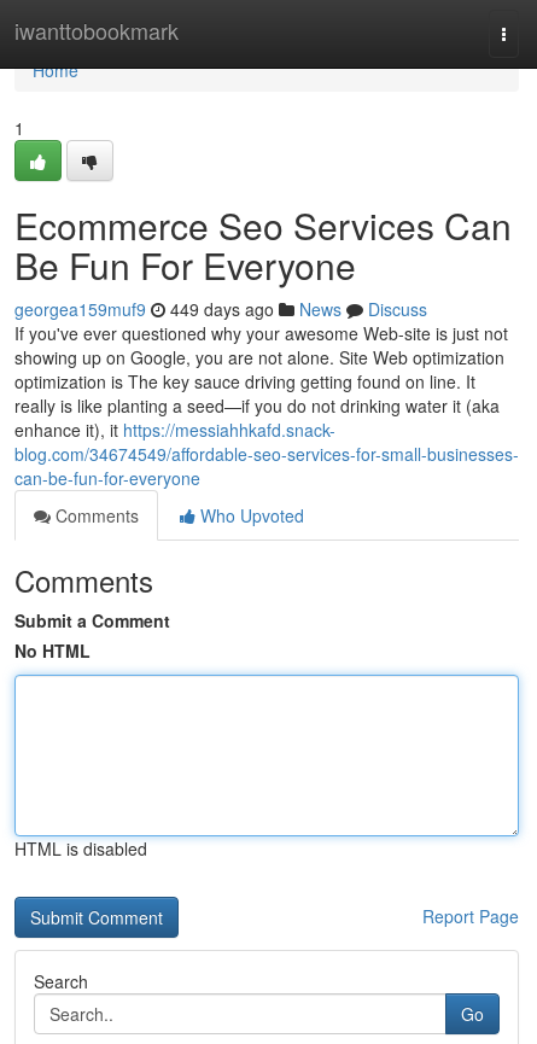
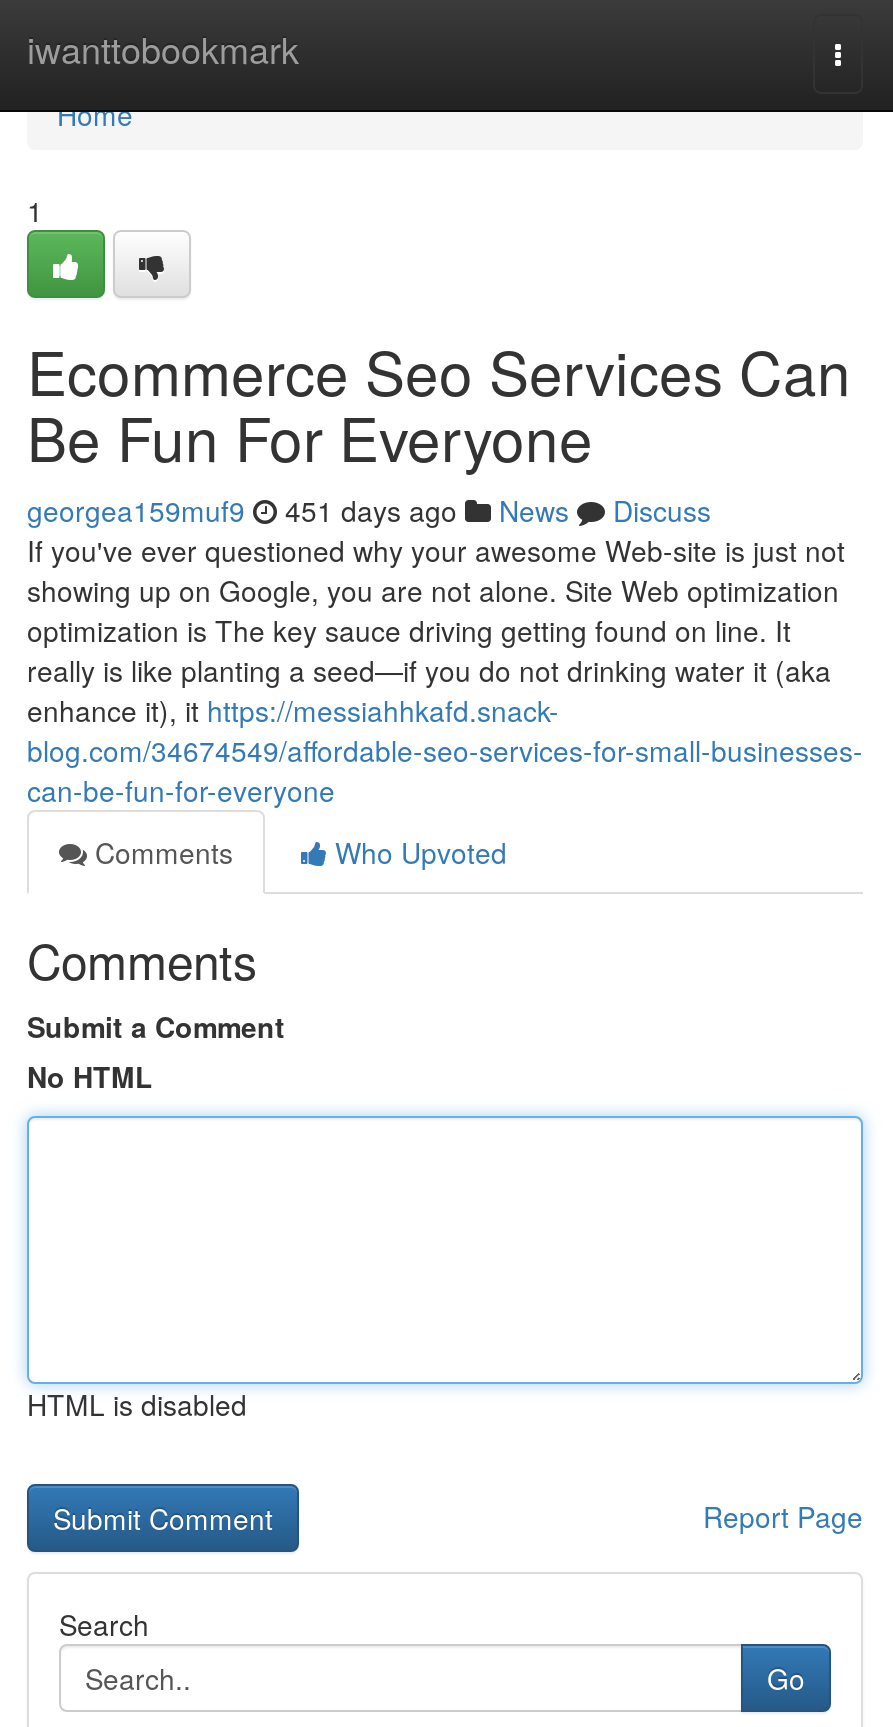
[14,297,427,321] georgea159muf9 449 days ago News Discuss -> [27,490,711,530] georgea159muf9 451 days ago News Discuss

